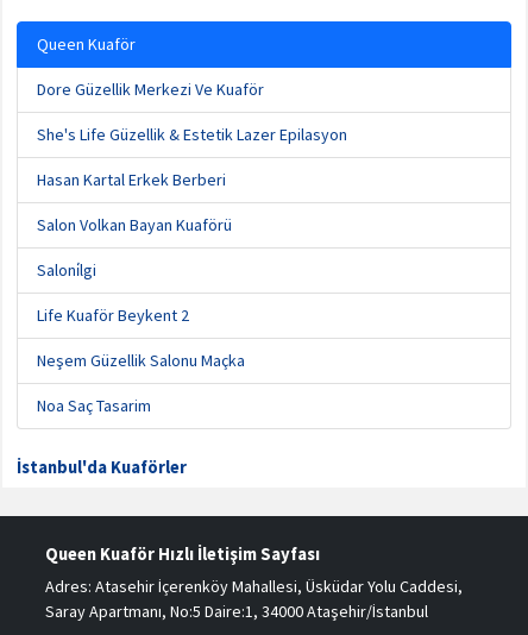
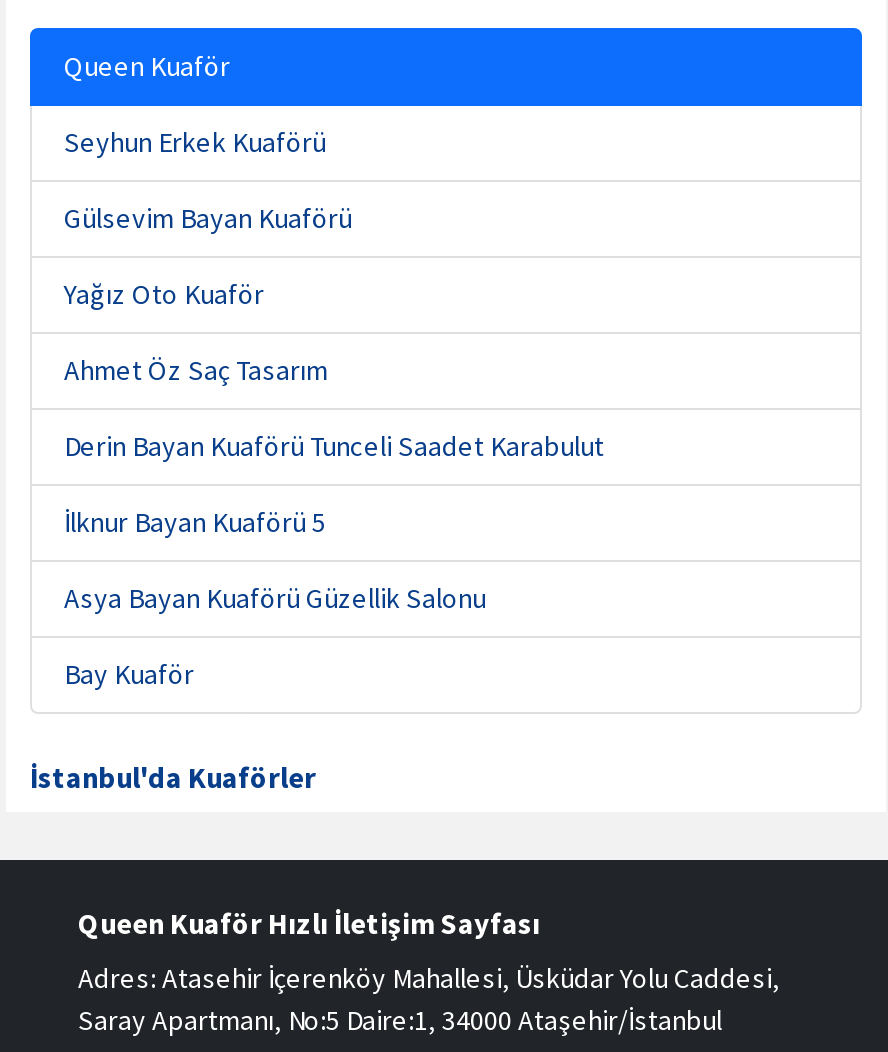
[37,78,264,100] Dore Güzellik Merkezi Ve Kuaför -> [64,124,326,160] Seyhun Erkek Kuaförü
[37,124,347,145] She's Life Güzellik & Estetik Lazer Epilasyon -> [64,200,352,236] Gülsevim Bayan Kuaförü
[37,169,226,190] Hasan Kartal Erkek Berberi -> [64,276,264,312] Yağız Oto Kuaför
[37,214,232,235] Salon Volkan Bayan Kuaförü -> [64,352,328,388] Ahmet Öz Saç Tasarım
[37,259,96,281] Saloni̇lgi -> [64,428,604,464] Derin Bayan Kuaförü Tunceli Saadet Karabulut
[37,304,189,326] Life Kuaför Beykent 2 -> [64,504,326,540] İlknur Bayan Kuaförü 5
[37,350,245,371] Neşem Güzellik Salonu Maçka -> [64,580,486,616] Asya Bayan Kuaförü Güzellik Salonu
[37,395,151,416] Noa Saç Tasarim -> [64,656,194,692] Bay Kuaför

